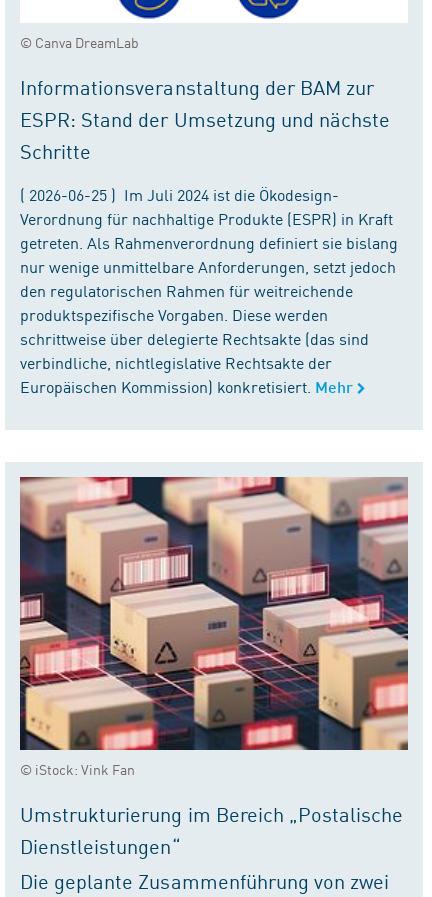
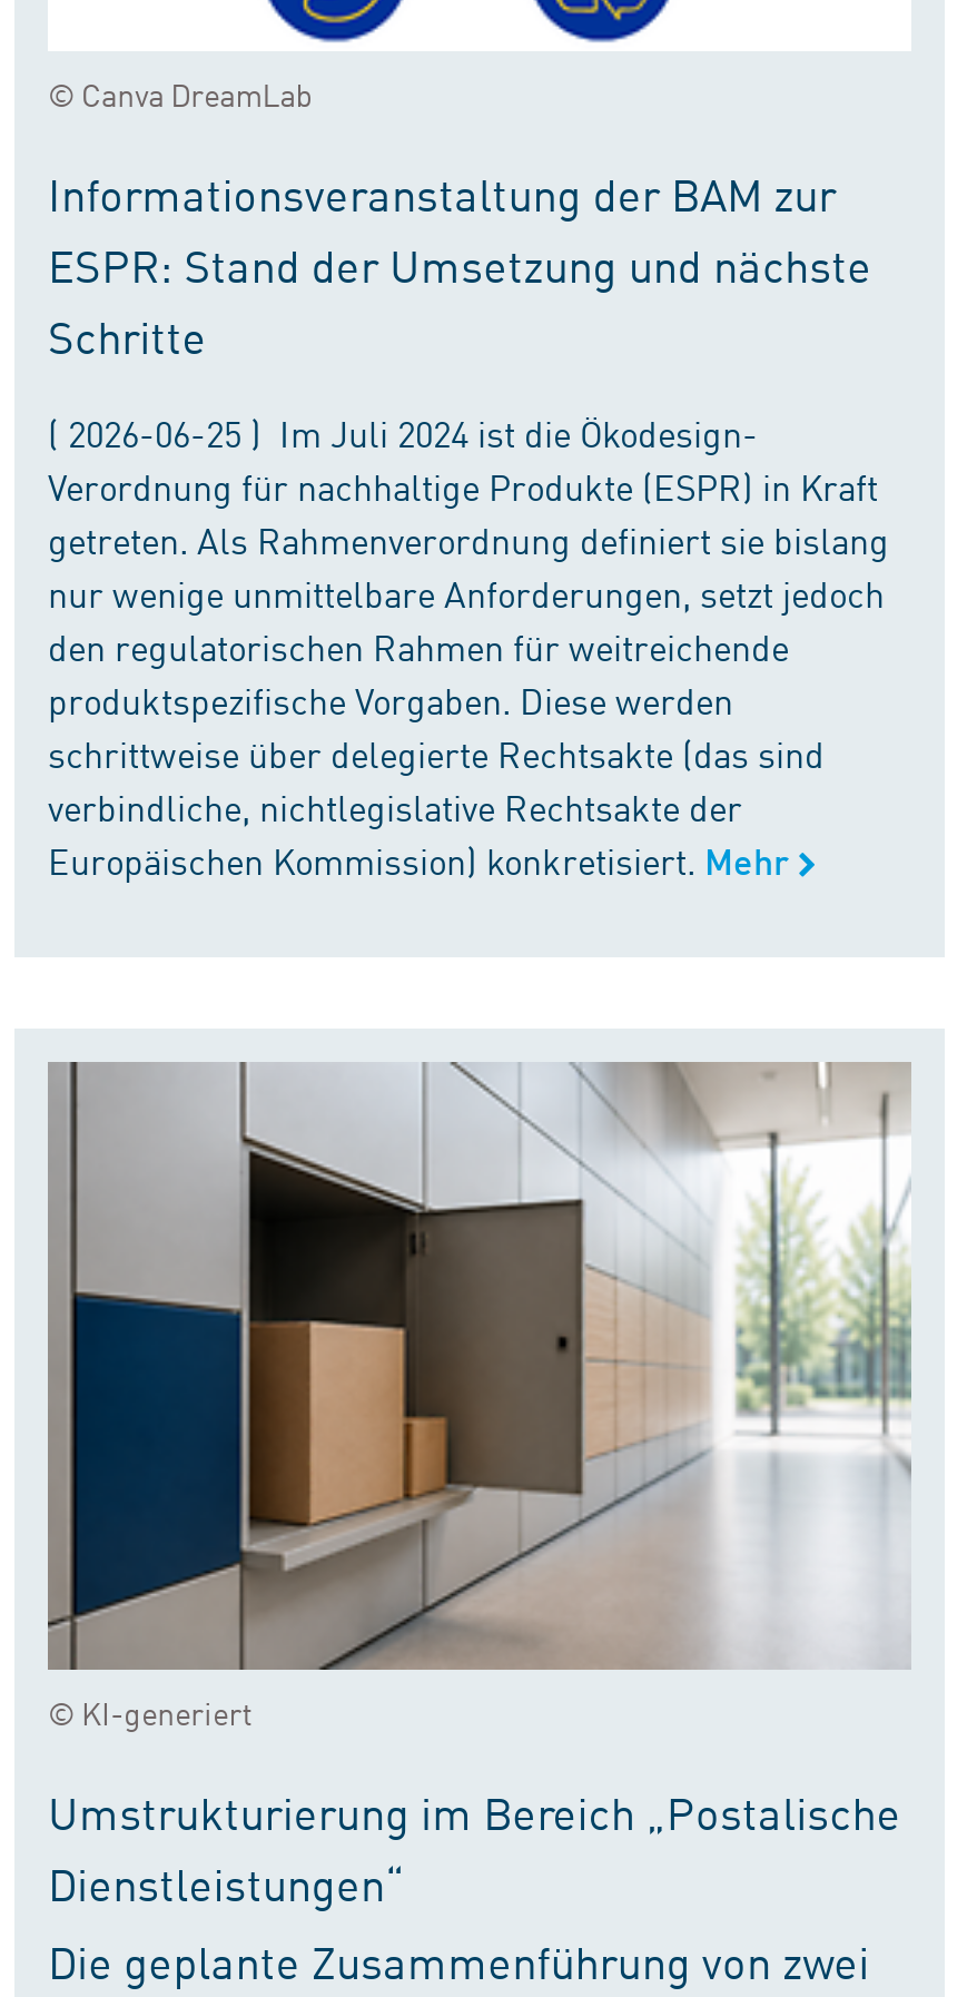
[20,476,409,779] [image] | © iStock: Vink Fan -> [48,1060,911,1734] [image] | © KI-generiert

